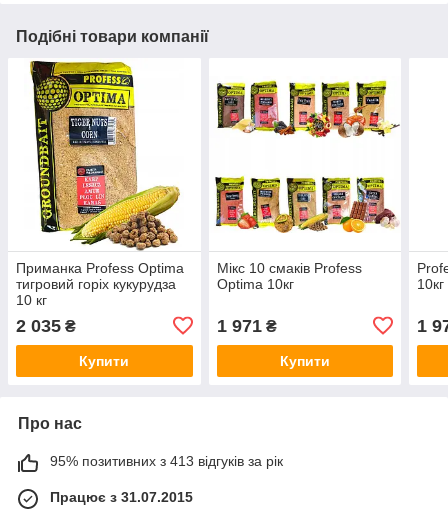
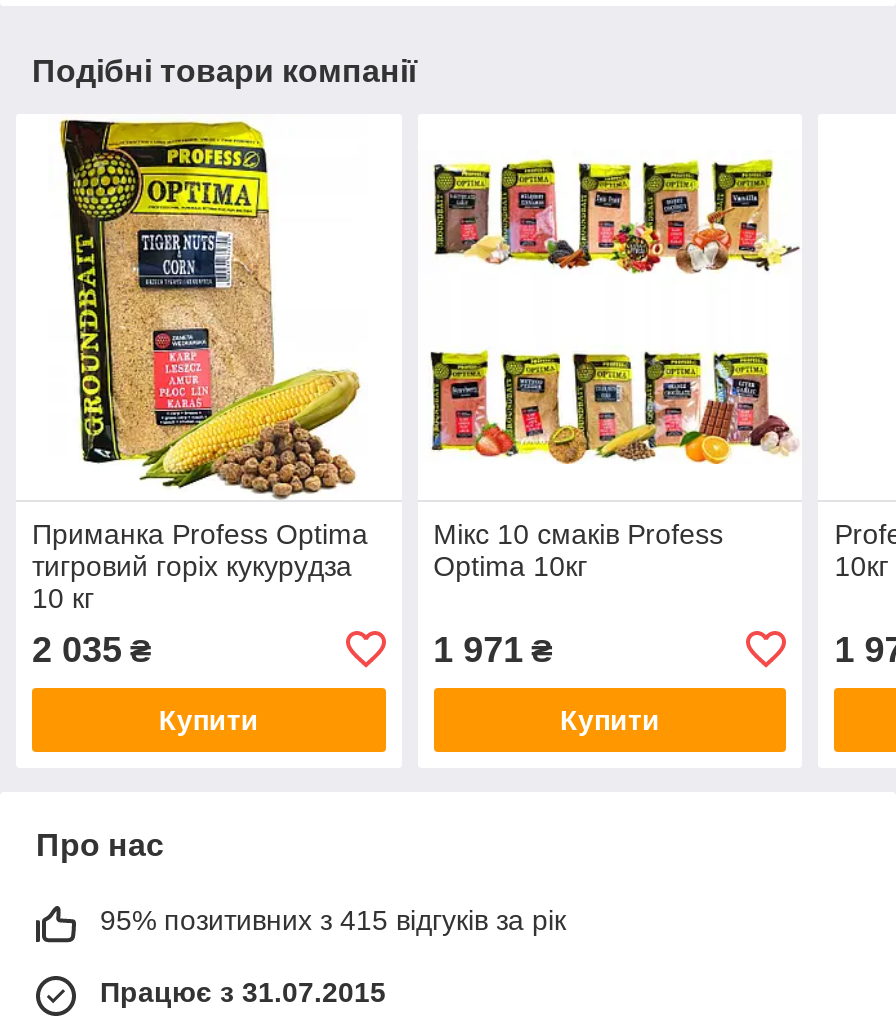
[50,453,283,469] 95% позитивних з 413 відгуків за рік -> [100,904,566,936] 95% позитивних з 415 відгуків за рік

